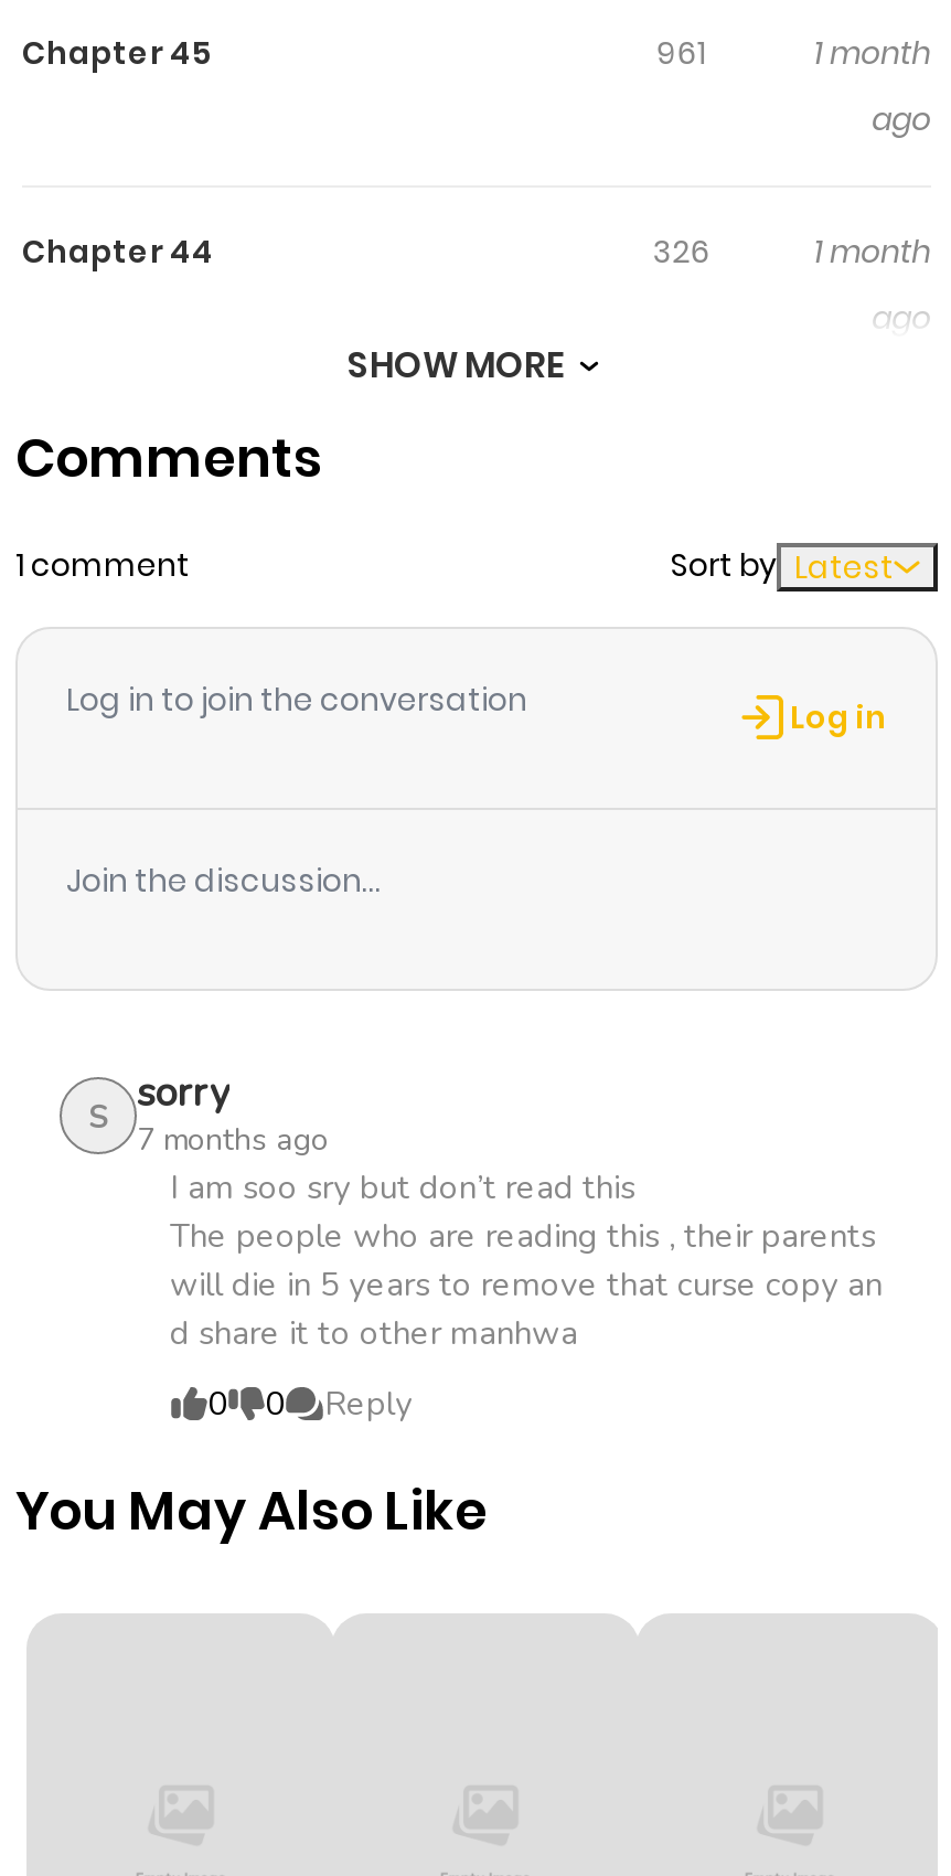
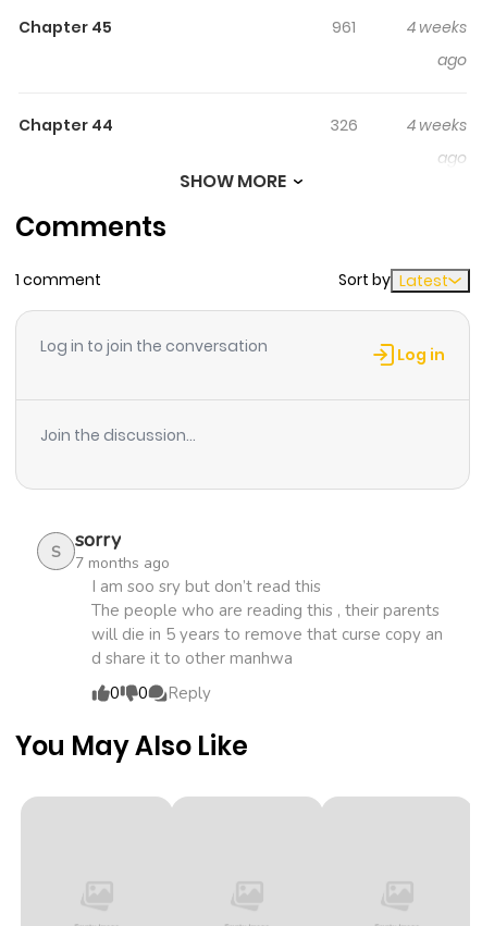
[814,31,931,75] 1 month -> [407,16,467,38] 4 weeks
[814,229,931,273] 1 month -> [407,114,467,136] 4 weeks

